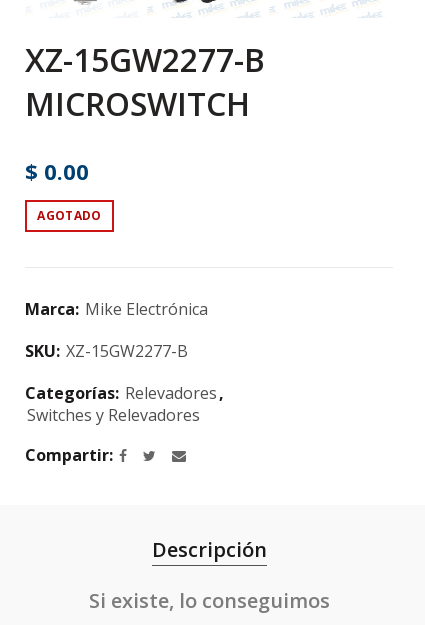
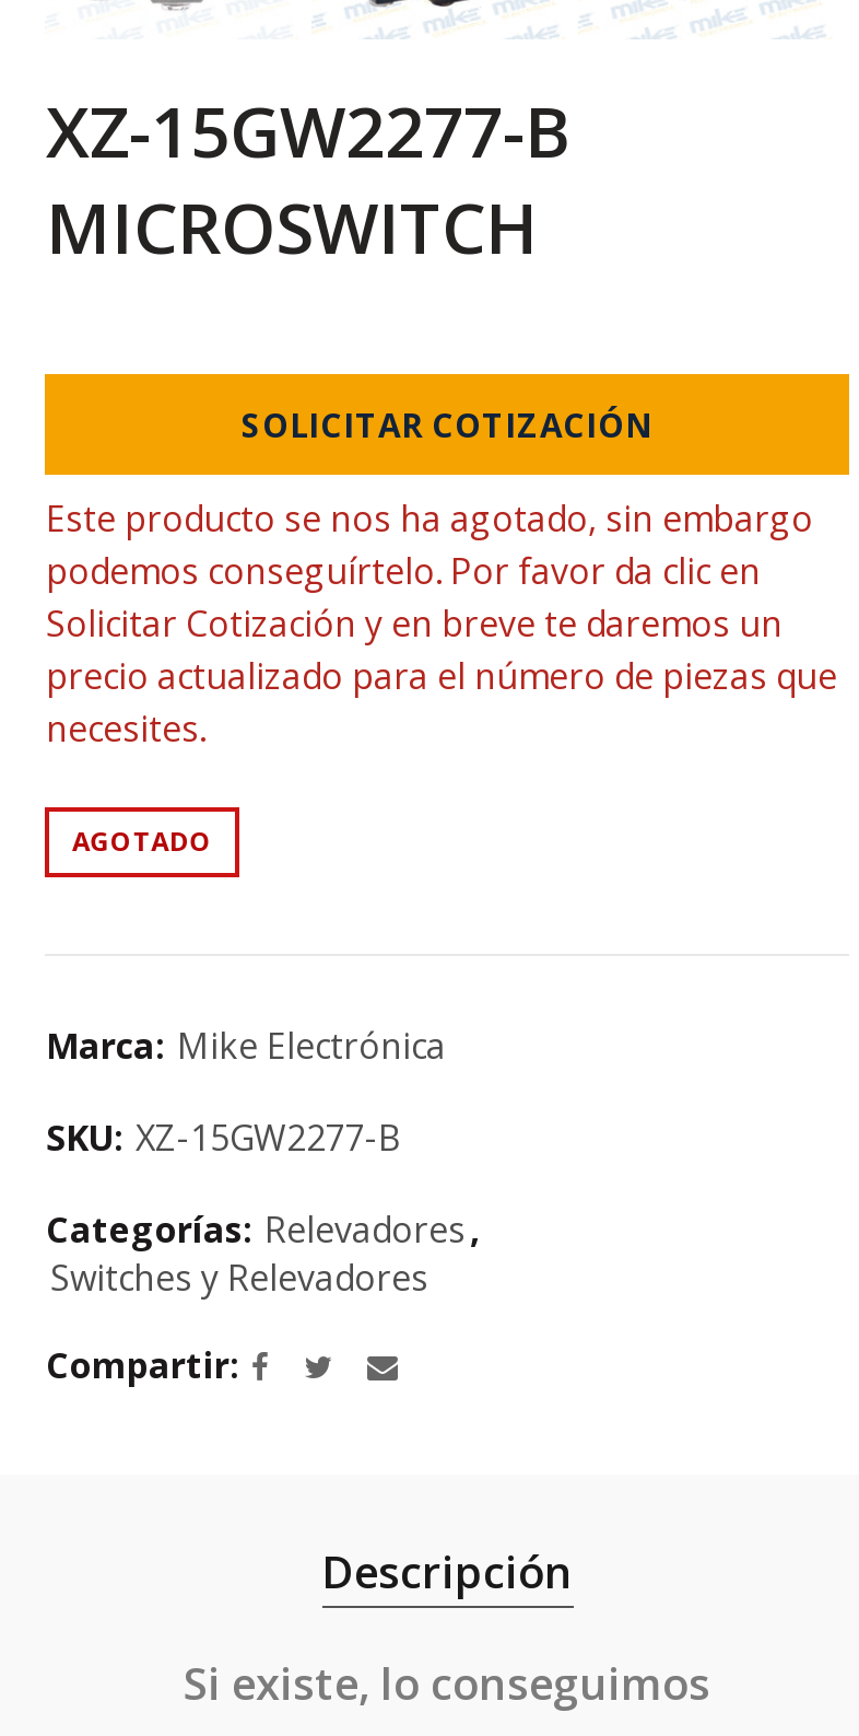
[25,156,89,186] $ 0.00 -> [46,403,837,753] SOLICITAR COTIZACIÓN | Este producto se nos ha agotado, sin embargo | podemos conseguírtelo. Por favor da clic en | Solicitar Cotización y en breve te daremos un | precio actualizado para el número de piezas que | necesites.

